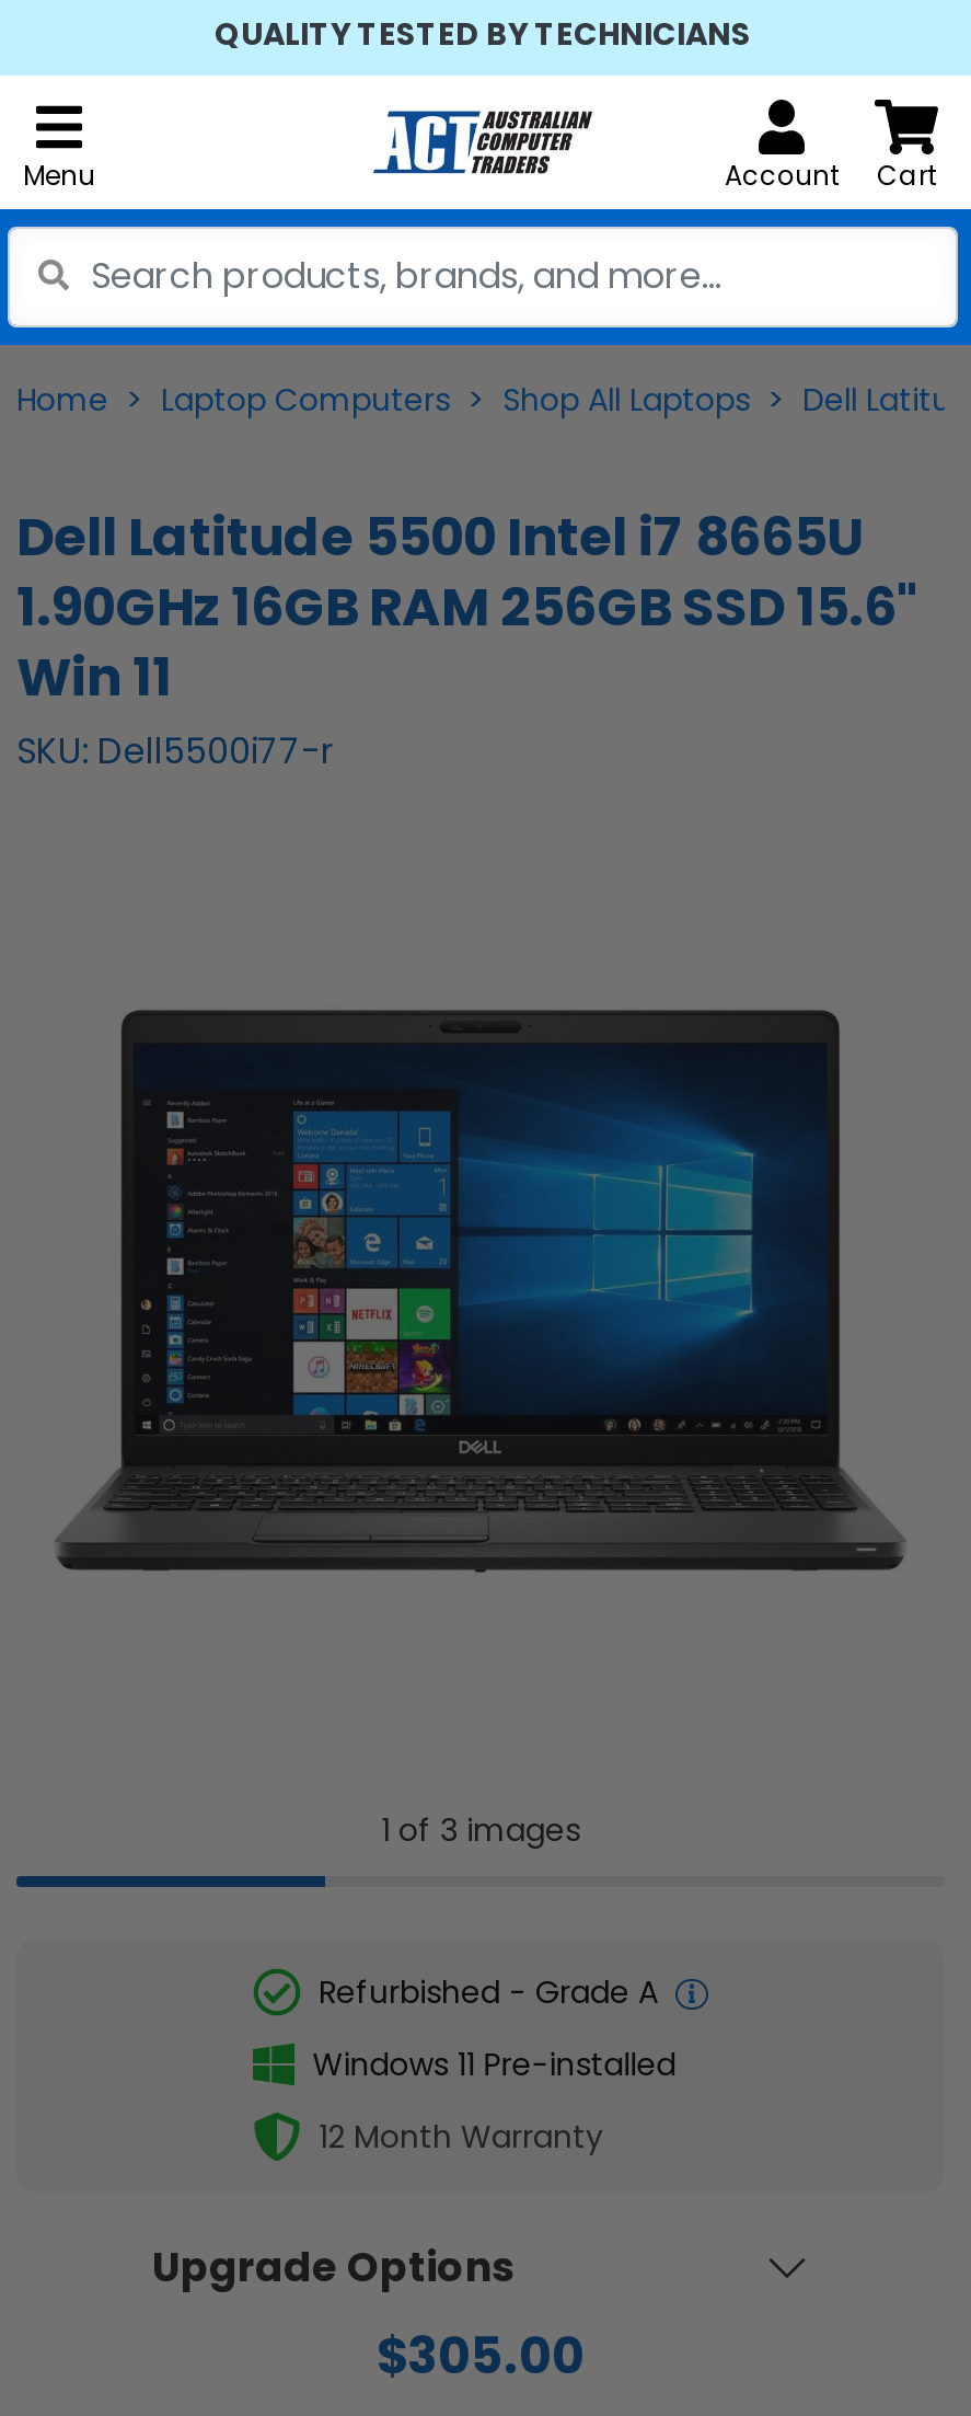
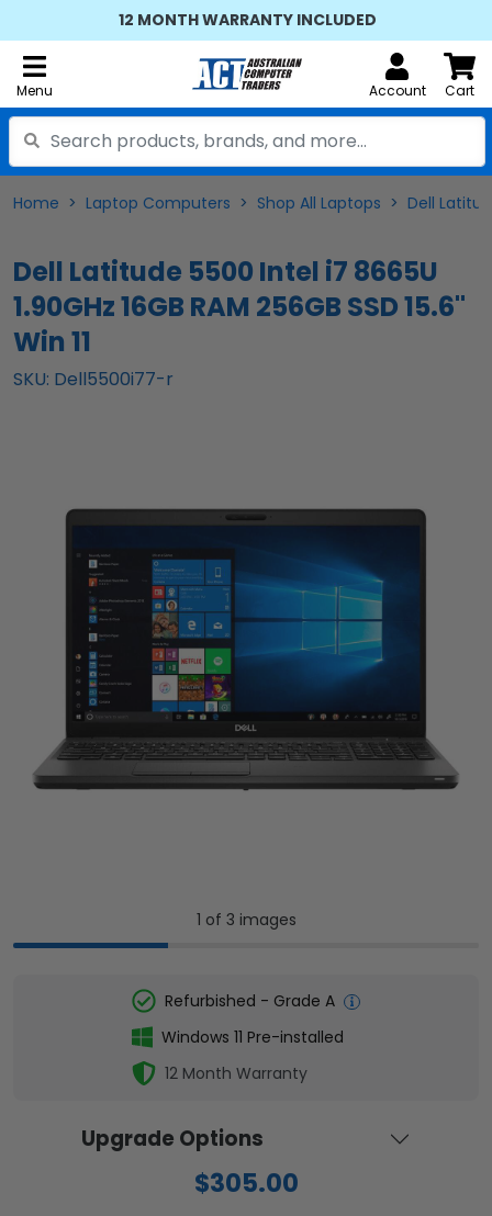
[215,12,751,56] QUALITY TESTED BY TECHNICIANS -> [118,9,376,31] 12 MONTH WARRANTY INCLUDED

